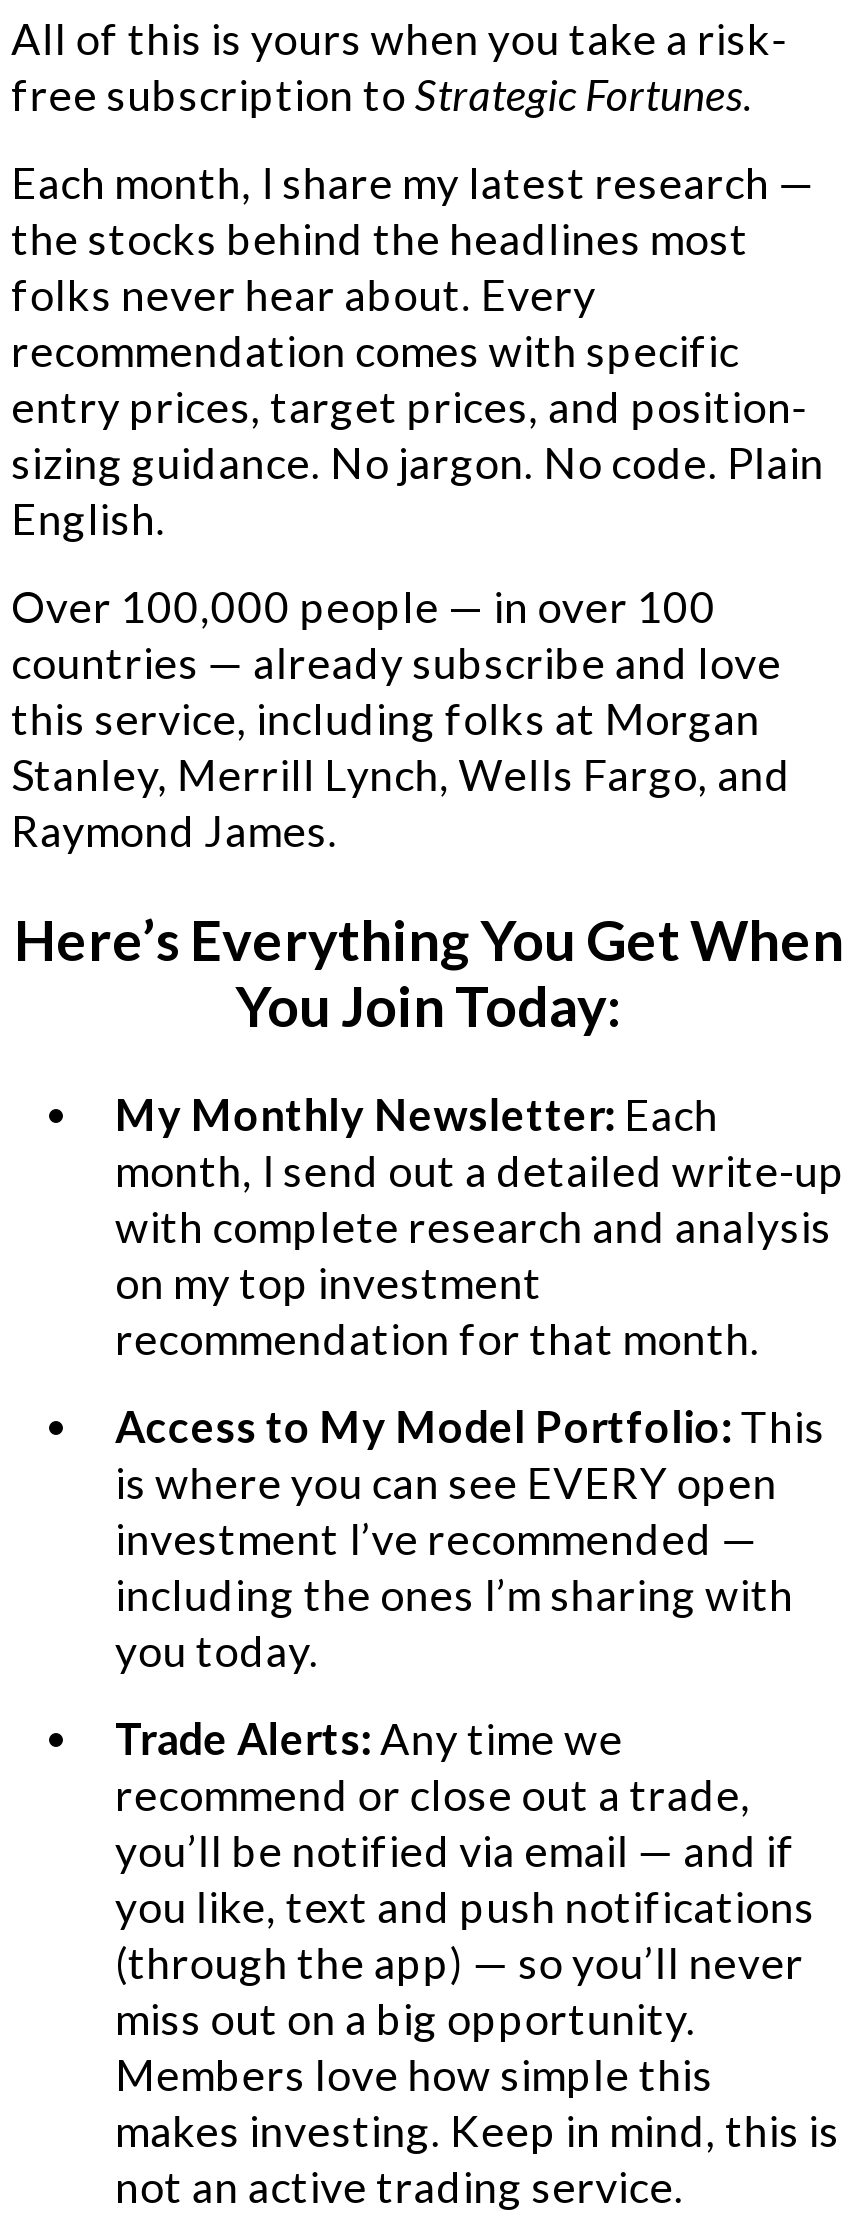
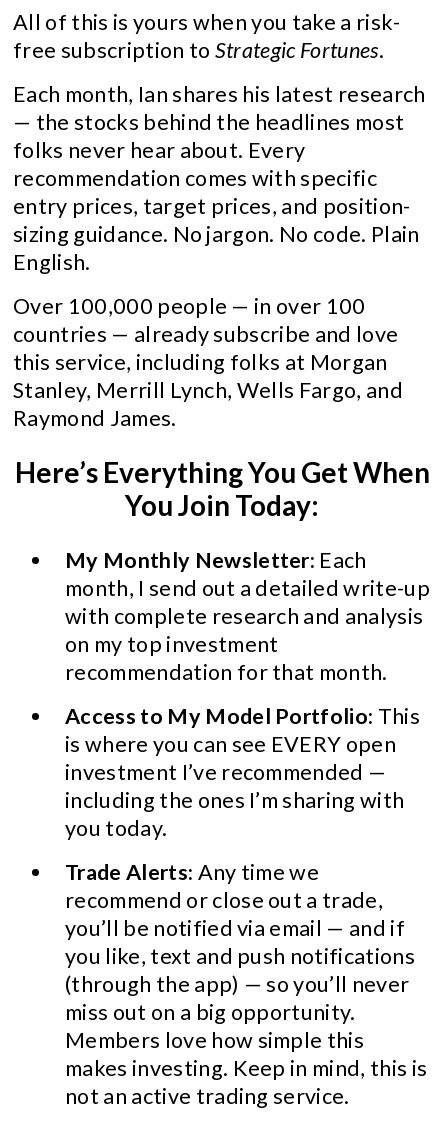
[11,158,815,266] Each month, I share my latest research — | the stocks behind the headlines most -> [13,81,426,135] Each month, Ian shares his latest research | — the stocks behind the headlines most

